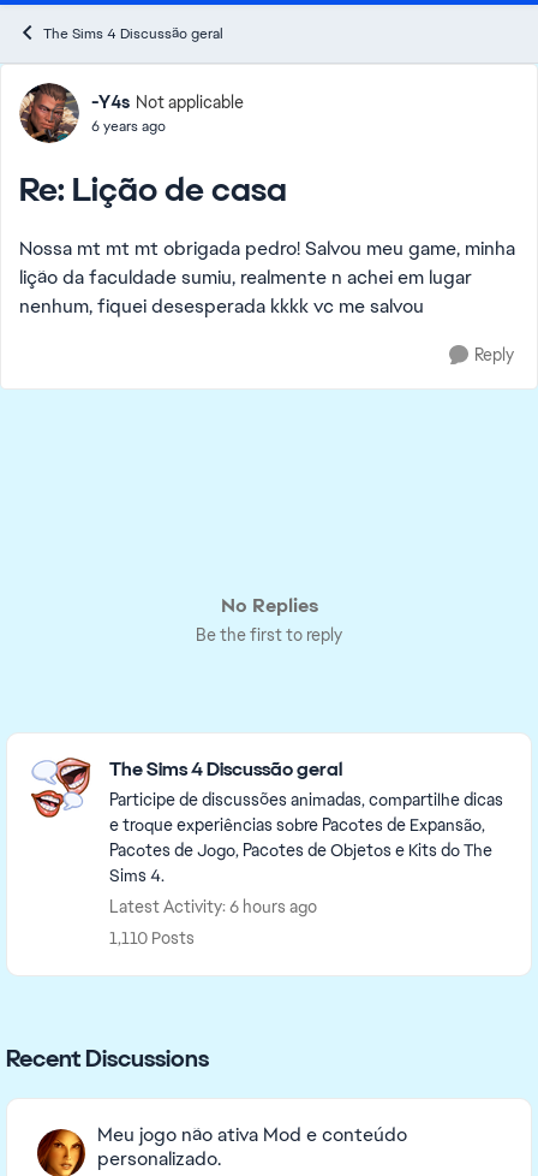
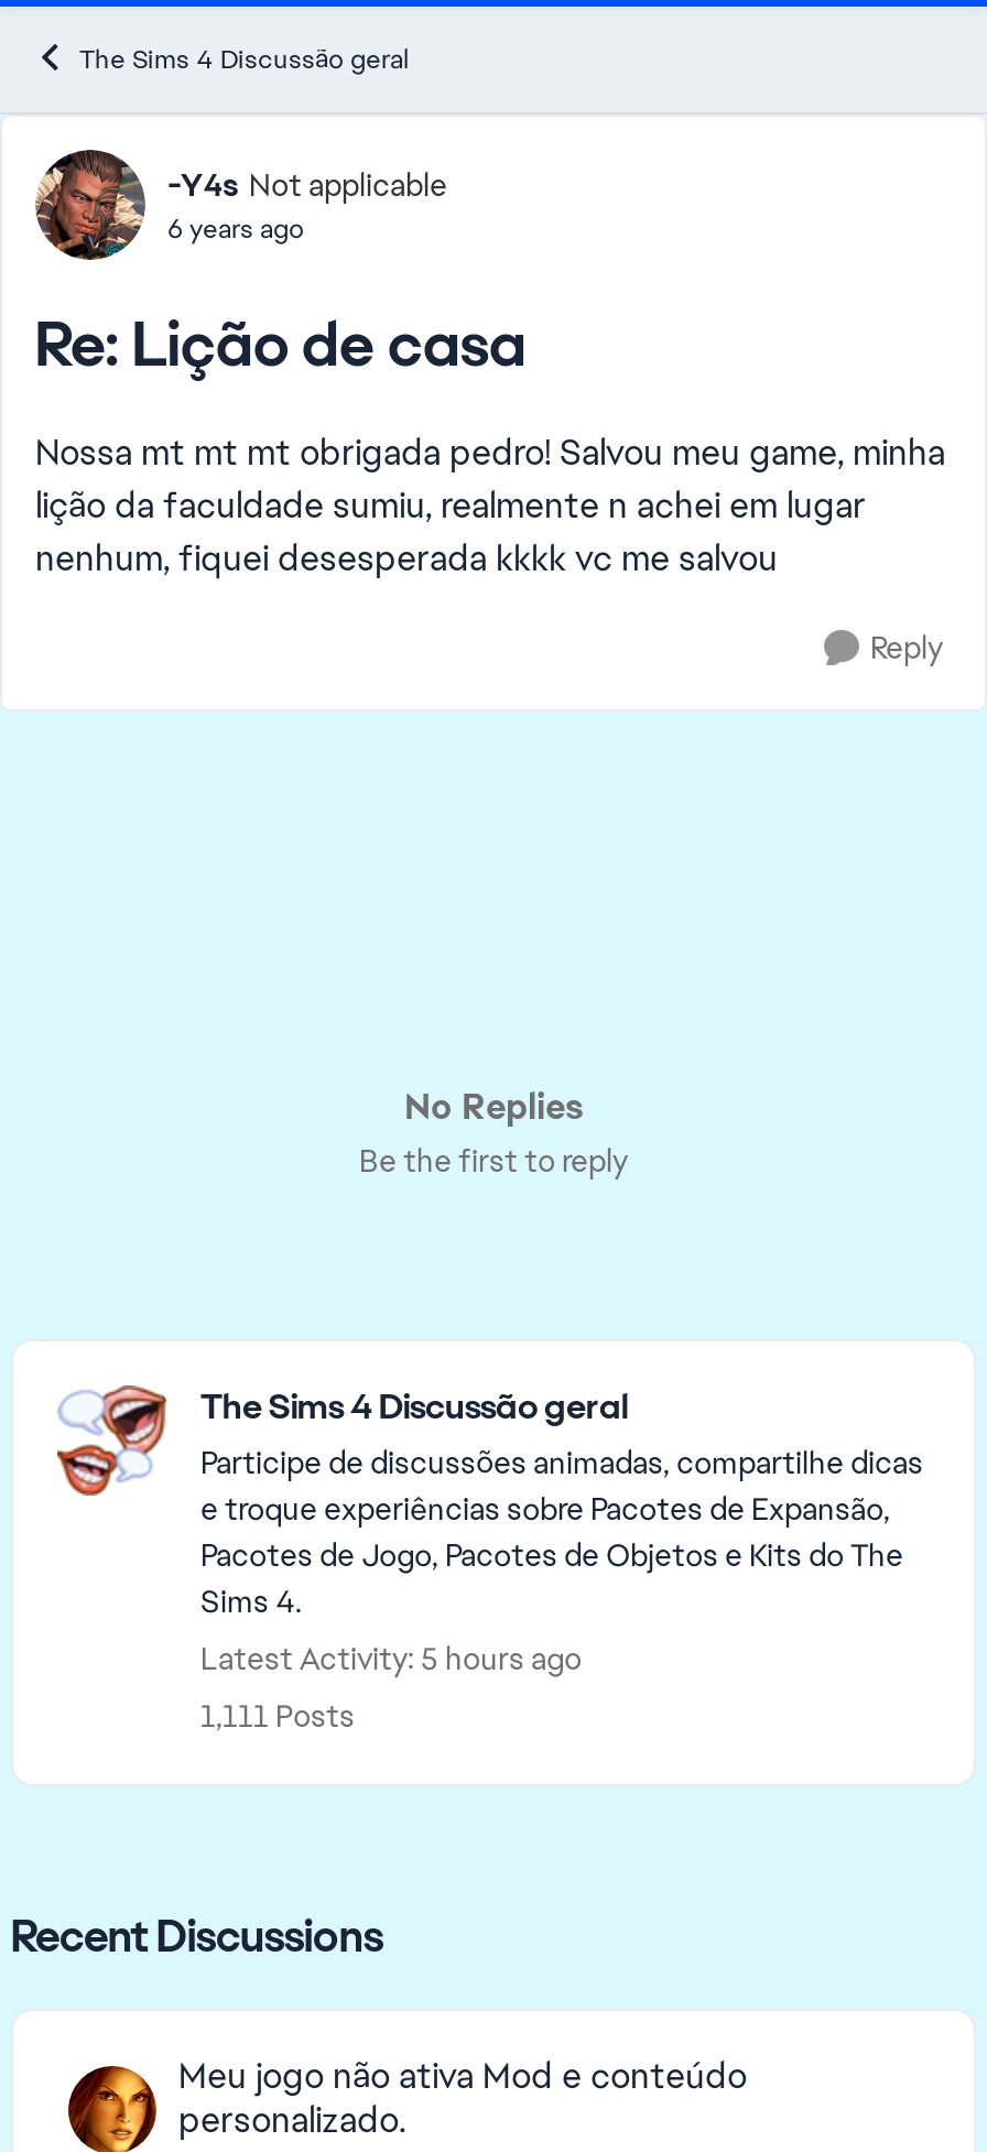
[109,896,317,917] Latest Activity: 6 hours ago -> [200,1639,582,1678] Latest Activity: 5 hours ago
[109,927,195,949] 1,110 Posts -> [200,1696,355,1736] 1,111 Posts

